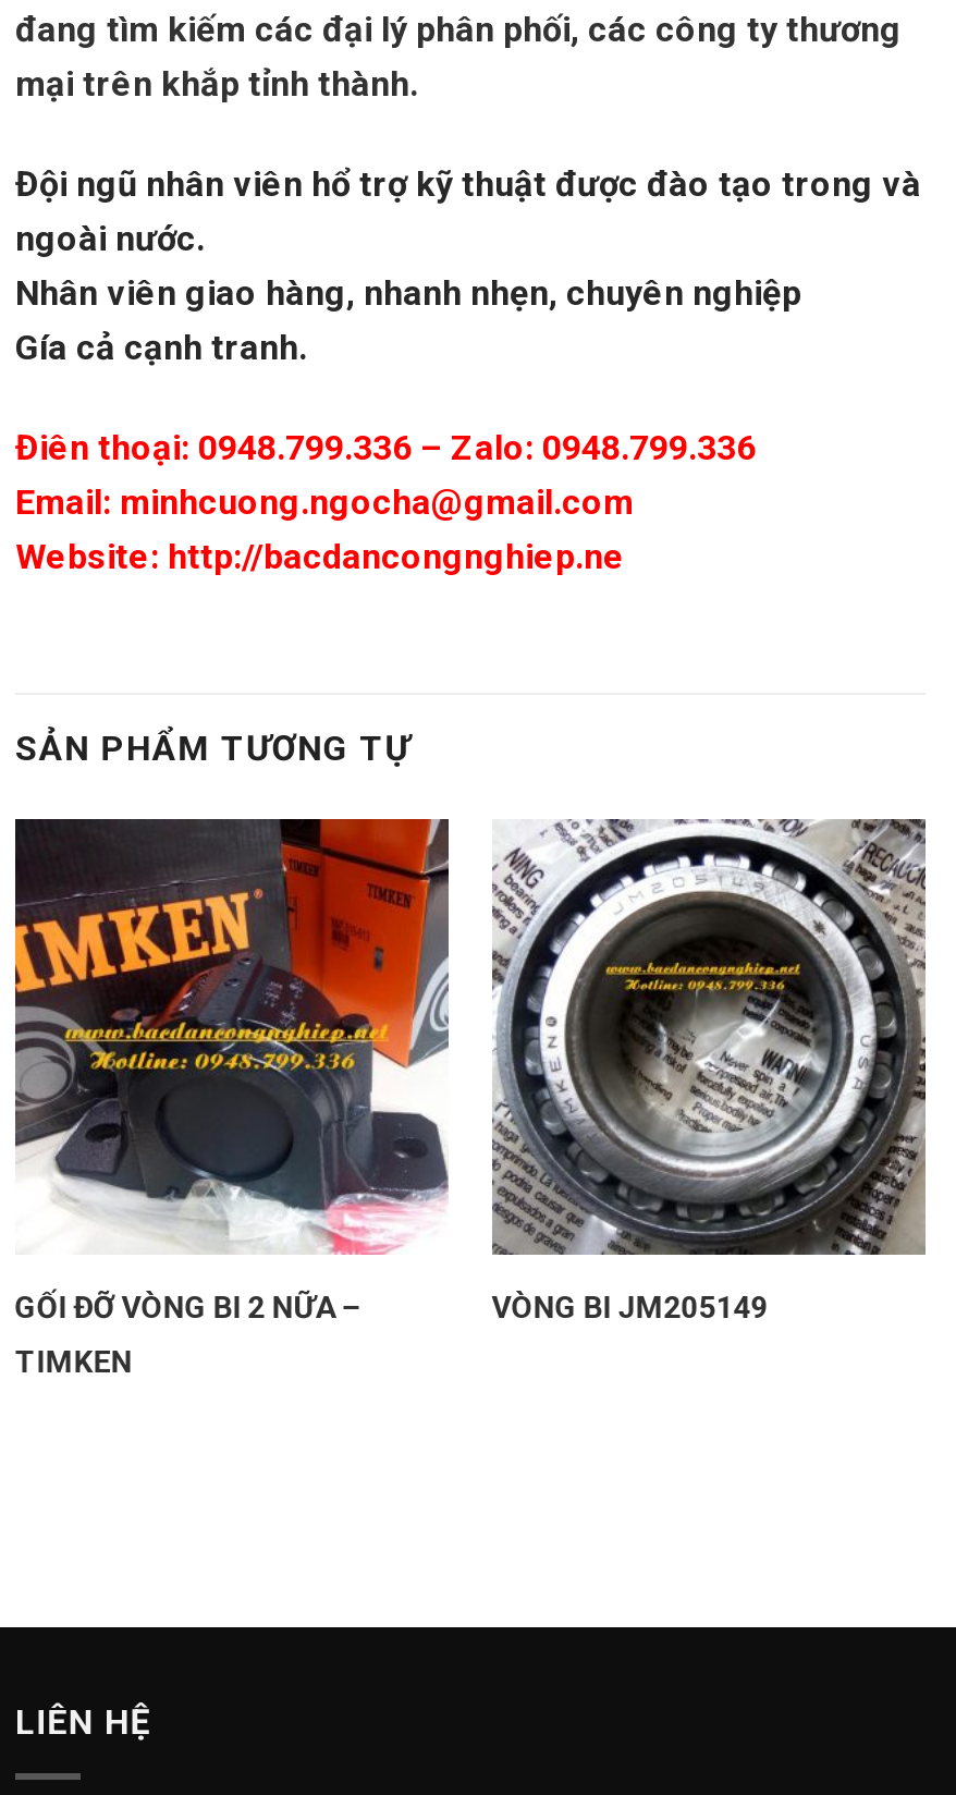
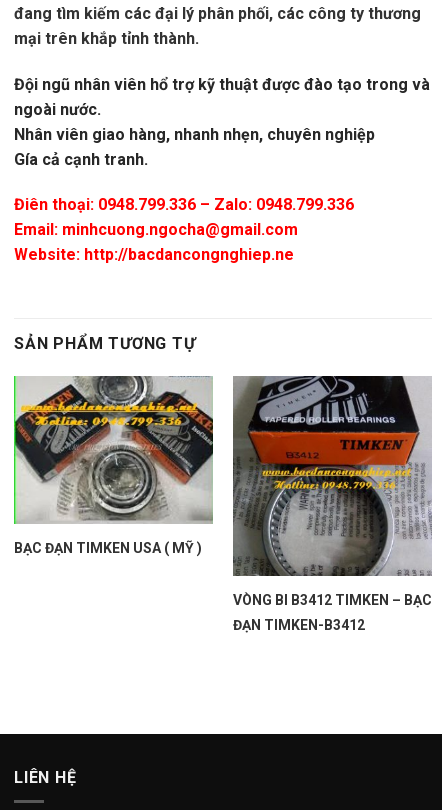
[13,817,449,1159] [image] -> [13,375,213,532] [image]
[492,817,926,1255] [image] -> [232,375,431,576] [image]
[15,1289,361,1324] GỐI ĐỠ VÒNG BI 2 NỮA – -> [14,540,202,556] BẠC ĐẠN TIMKEN USA ( MỸ )
[492,1289,768,1324] VÒNG BI JM205149 -> [233,617,365,633] ĐẠN TIMKEN-B3412
[15,1344,132,1379] TIMKEN -> [233,592,432,608] VÒNG BI B3412 TIMKEN – BẠC

